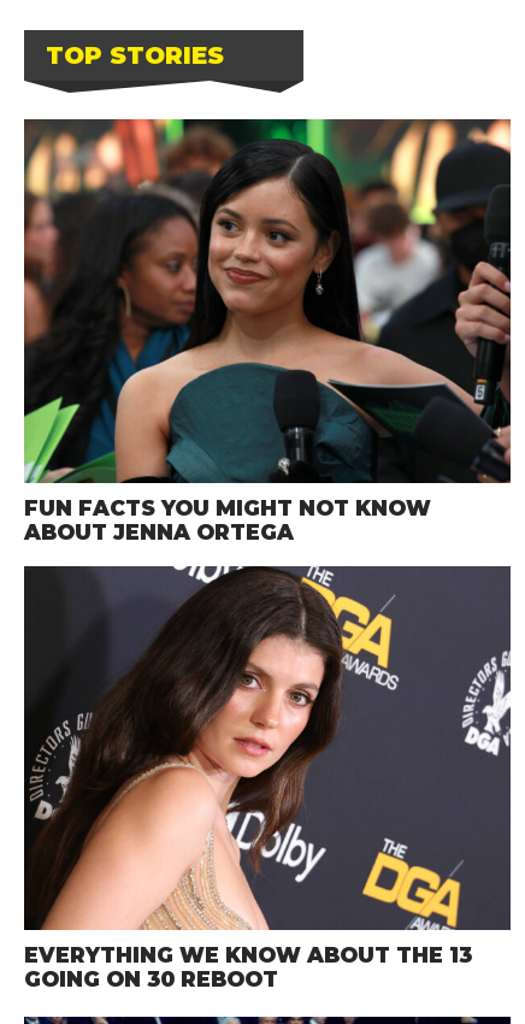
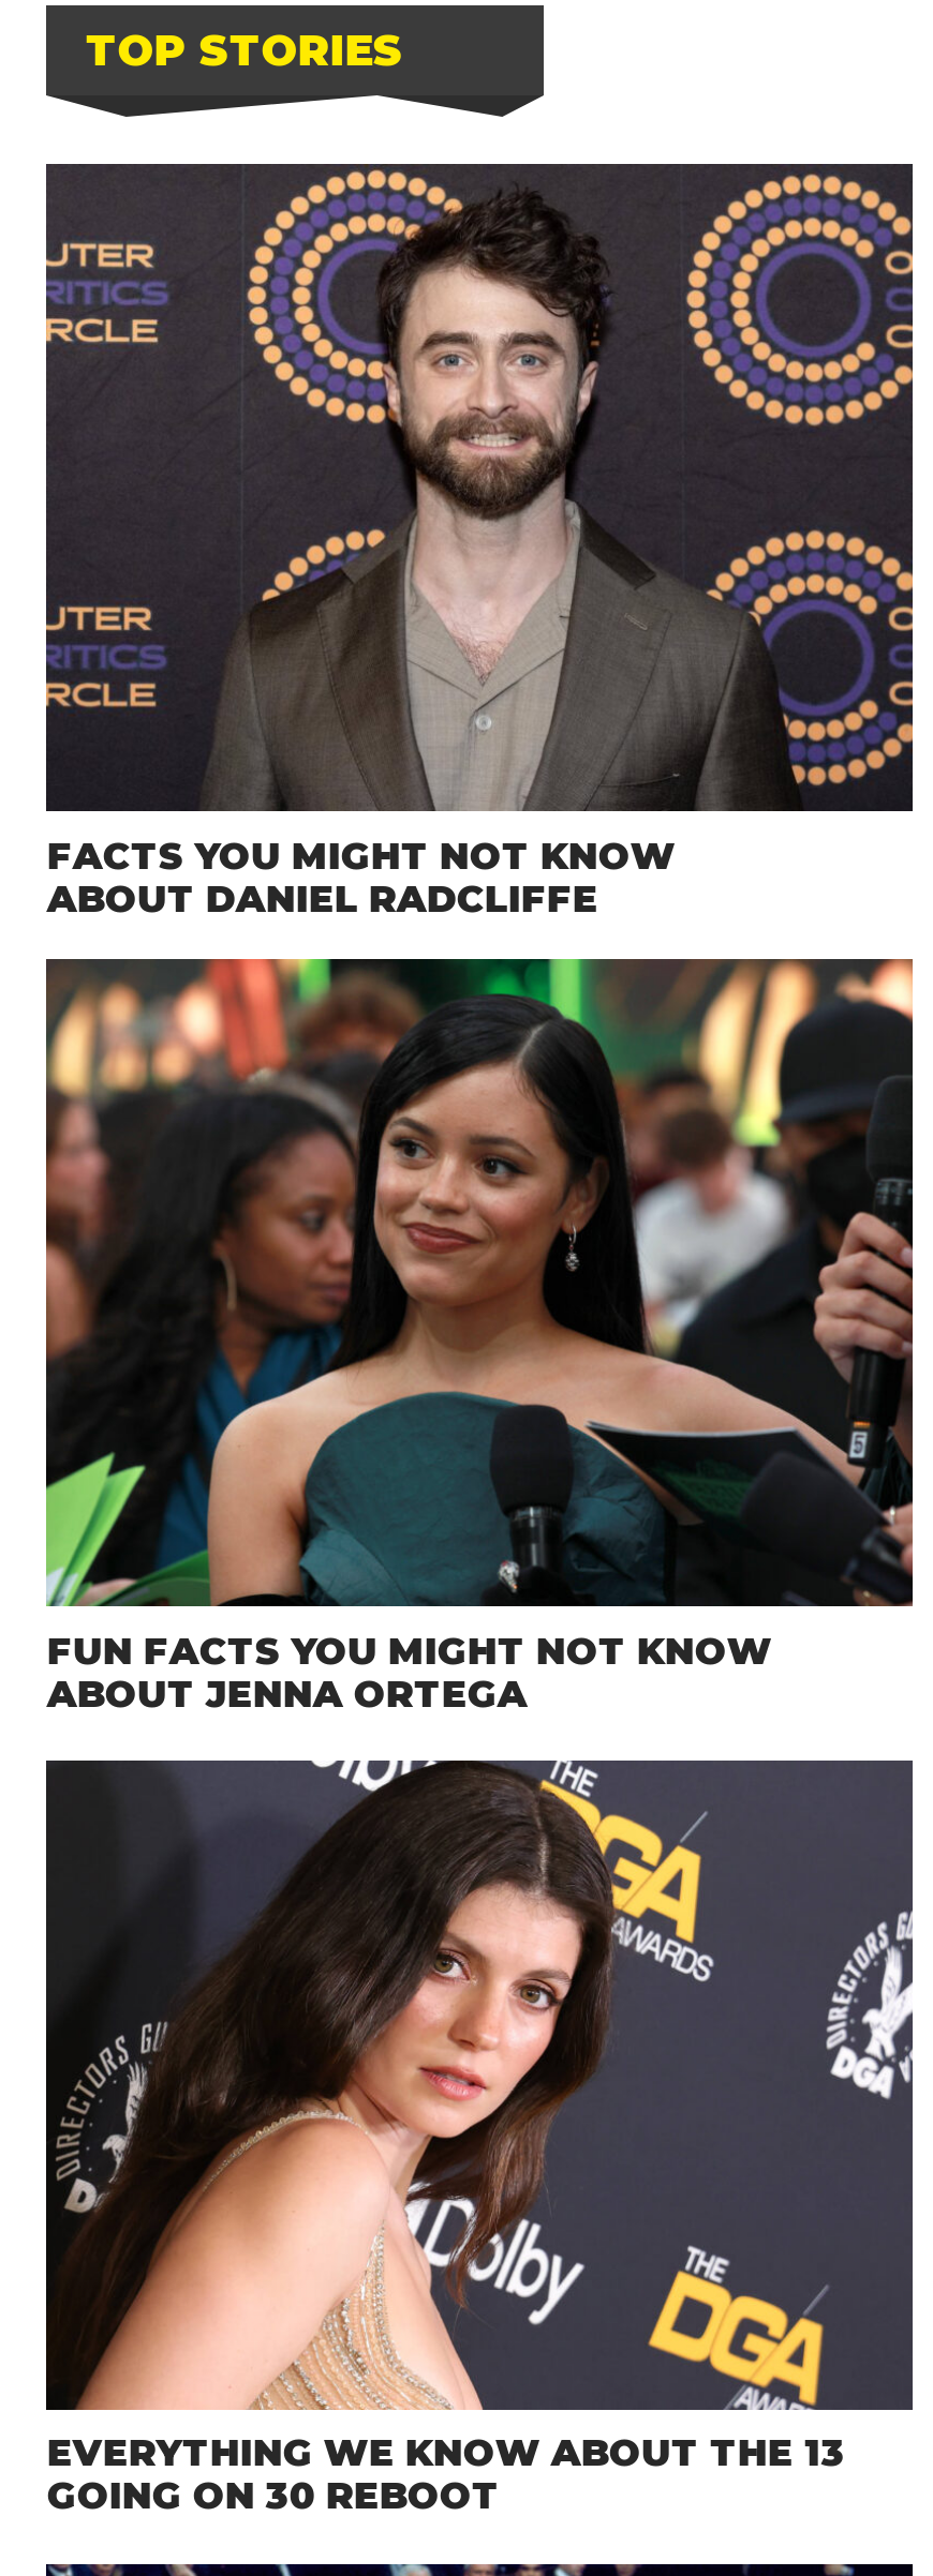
none -> [44,162,915,920] [image] | FACTS YOU MIGHT NOT KNOW | ABOUT DANIEL RADCLIFFE

